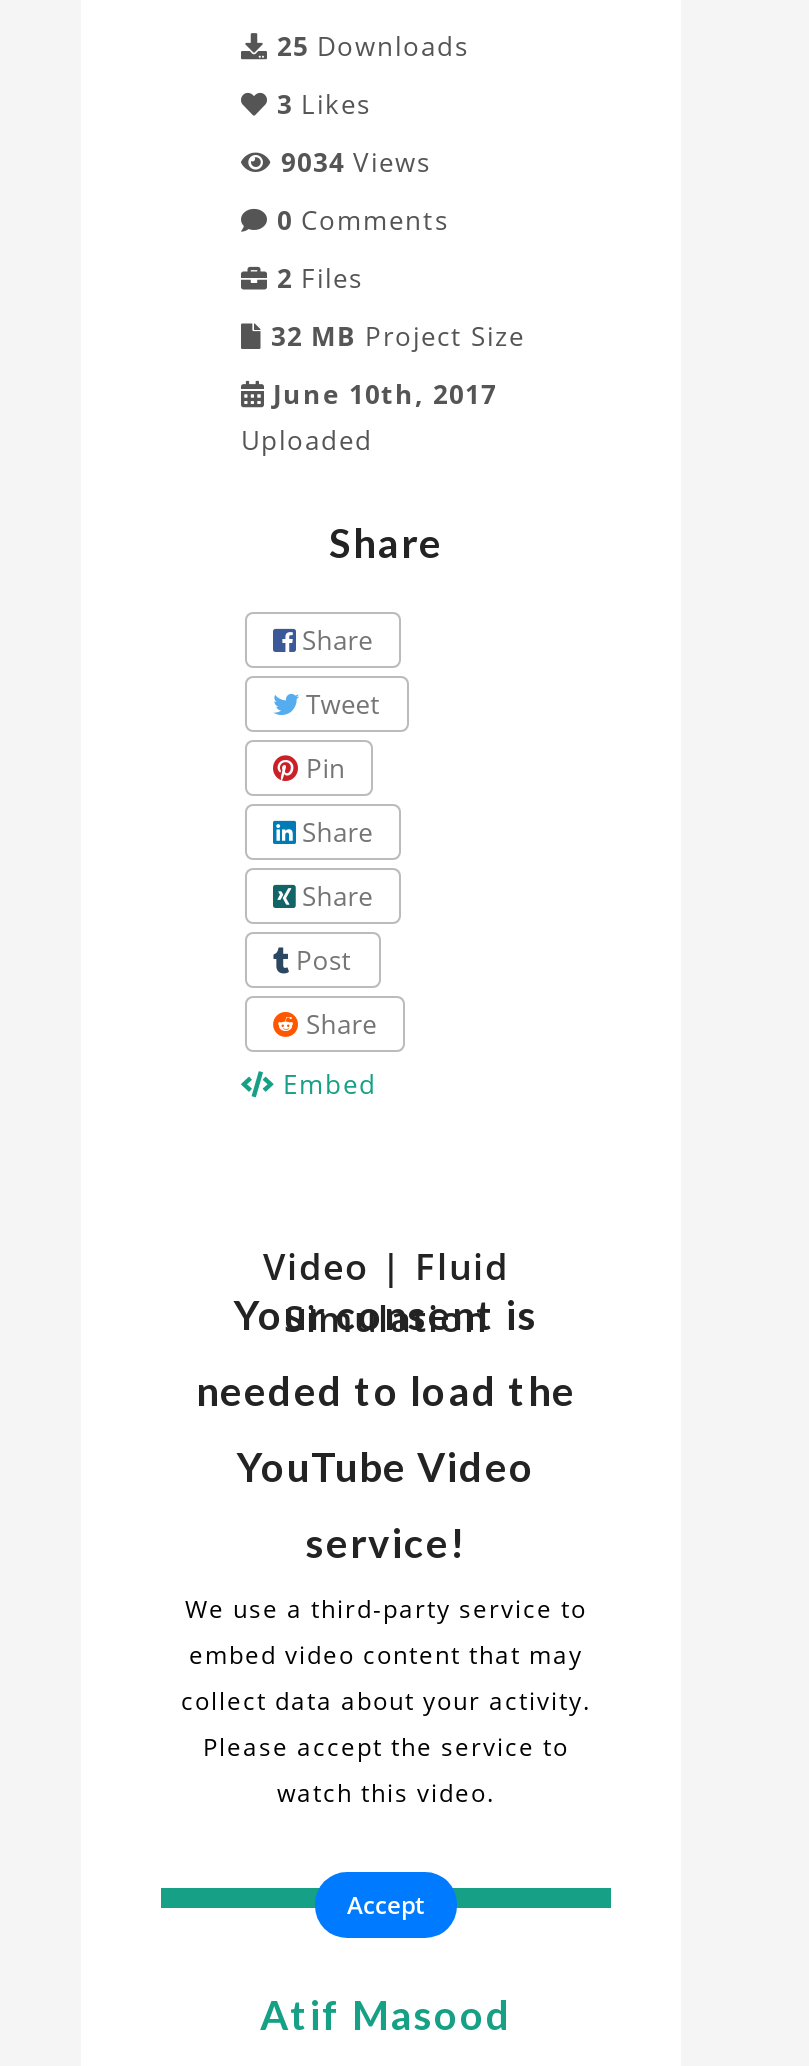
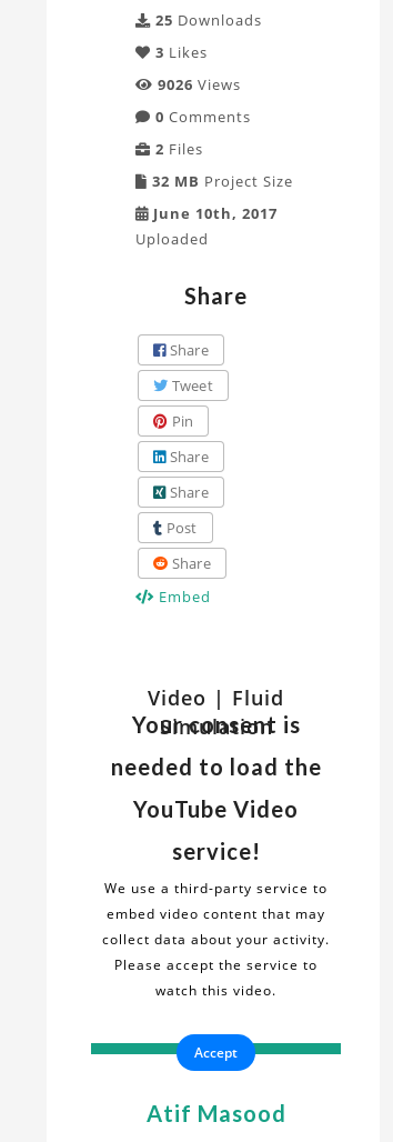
[273,144,431,180] 9034 Views -> [153,74,241,94] 9026 Views

